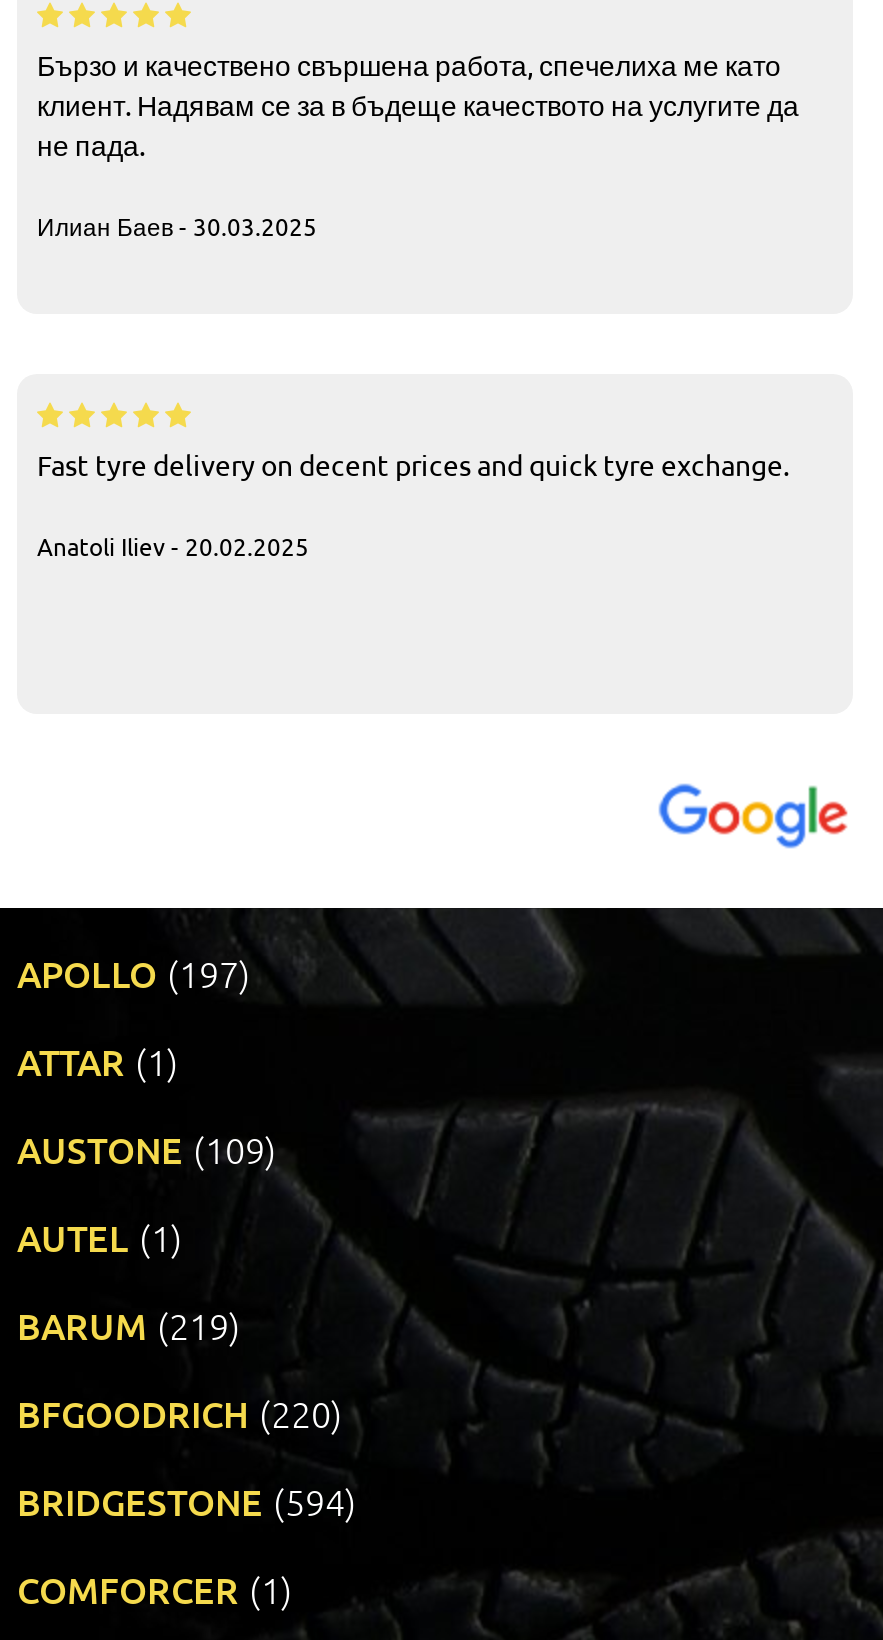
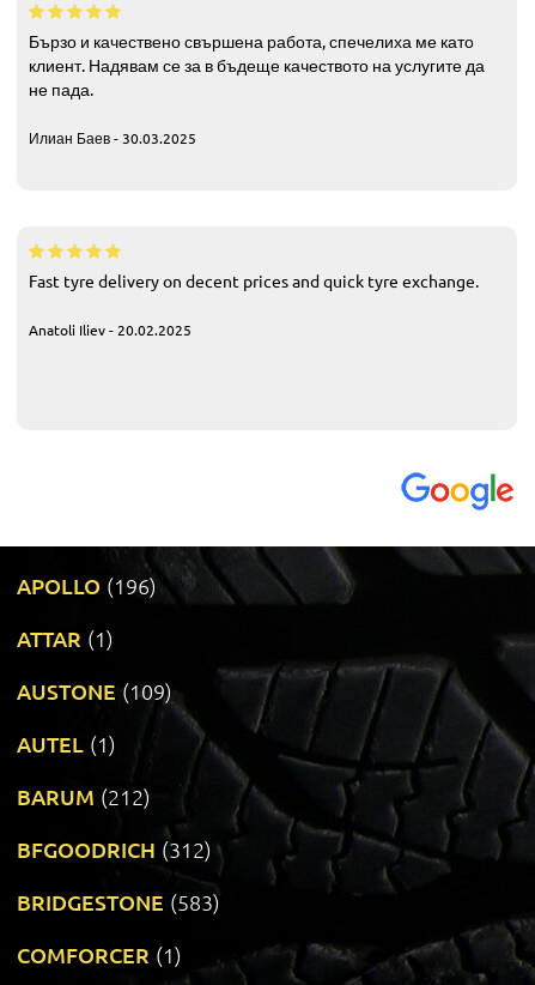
[17,950,251,996] APOLLO (197) -> [17,572,157,599] APOLLO (196)
[17,1302,241,1348] BARUM (219) -> [17,782,151,810] BARUM (212)
[17,1390,343,1436] BFGOODRICH (220) -> [17,835,212,863] BFGOODRICH (312)
[17,1478,357,1524] BRIDGESTONE (594) -> [17,888,220,915] BRIDGESTONE (583)

